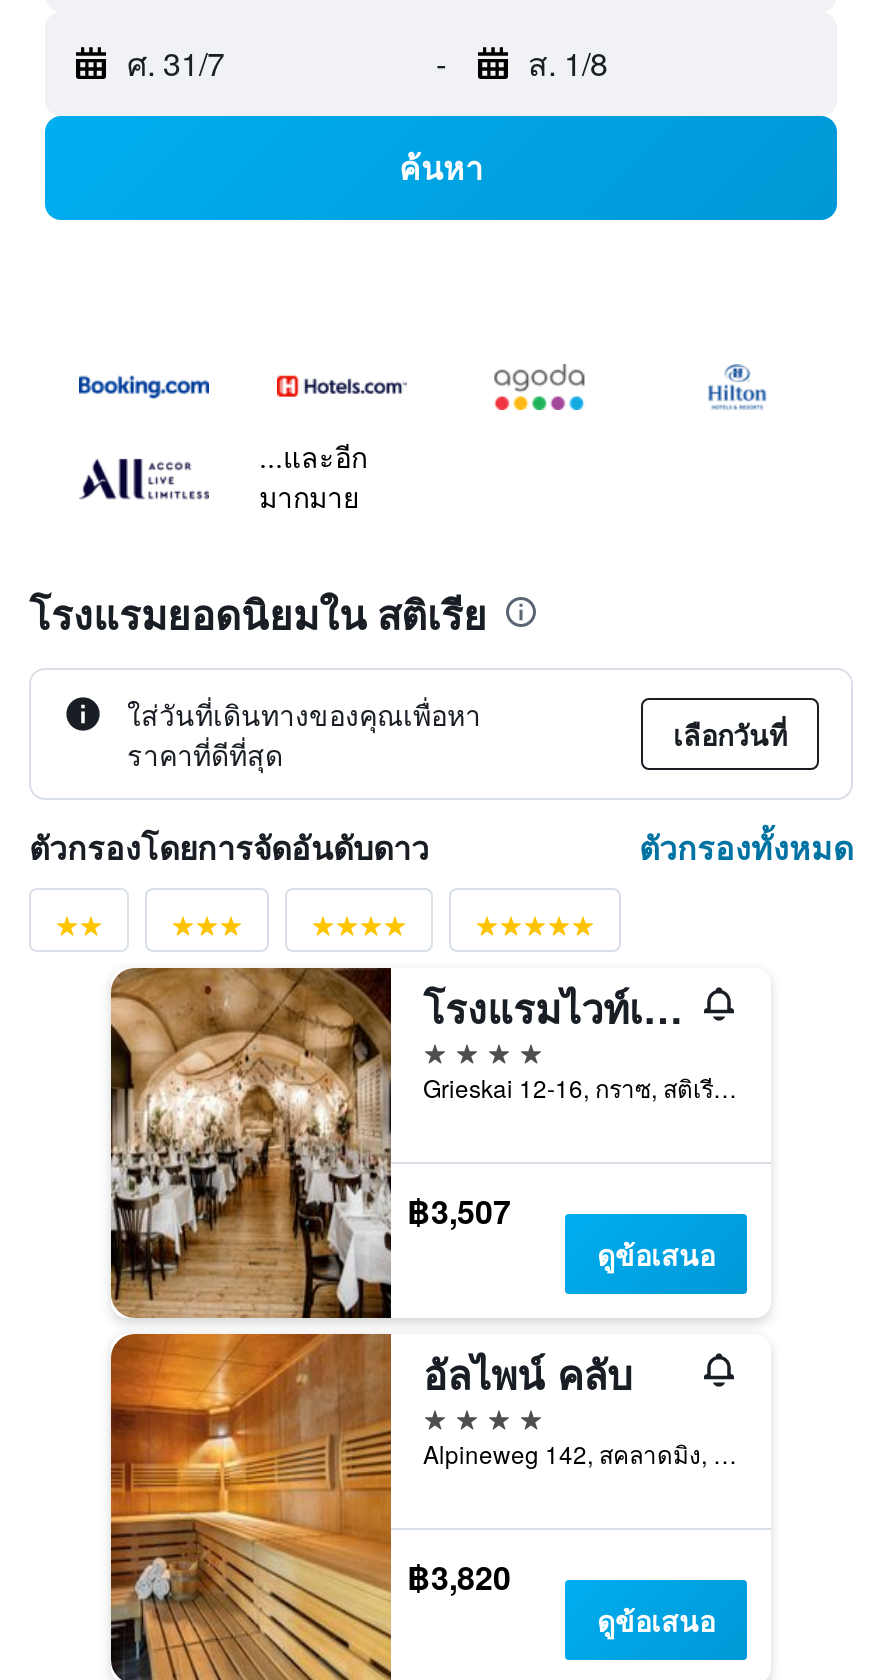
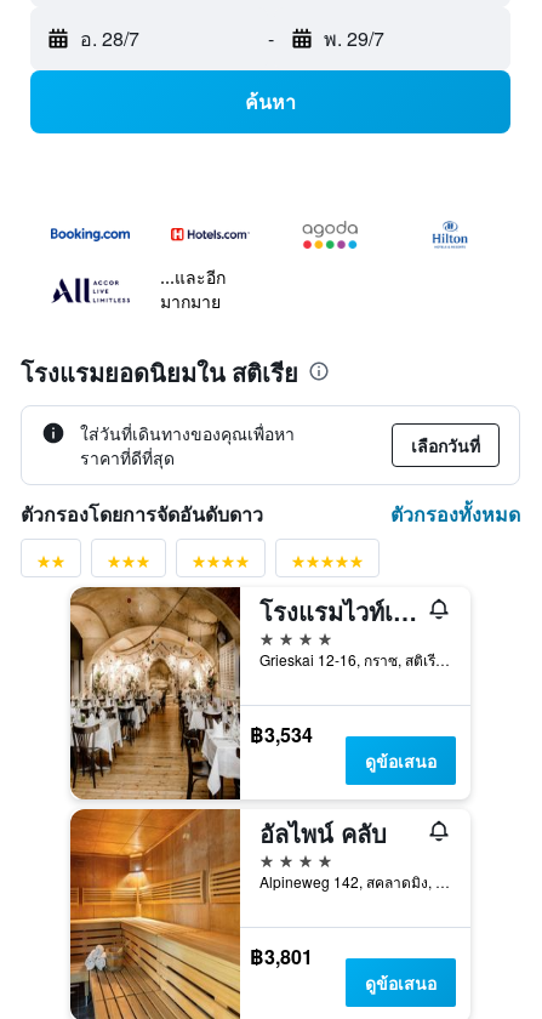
[127,40,225,86] ศ. 31/7 -> [80,25,139,52] อ. 28/7
[528,40,608,86] ส. 1/8 -> [323,25,384,52] พ. 29/7
[407,1187,511,1233] ฿3,507 -> [250,720,313,748] ฿3,534
[407,1553,511,1599] ฿3,820 -> [250,942,313,970] ฿3,801

